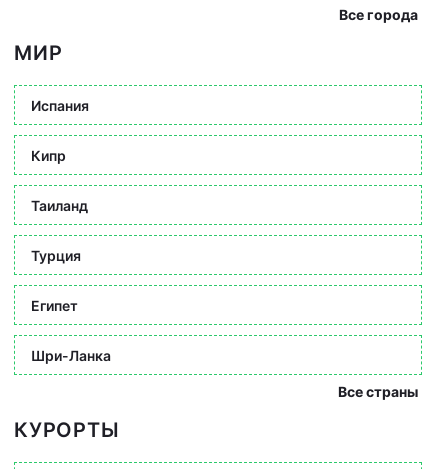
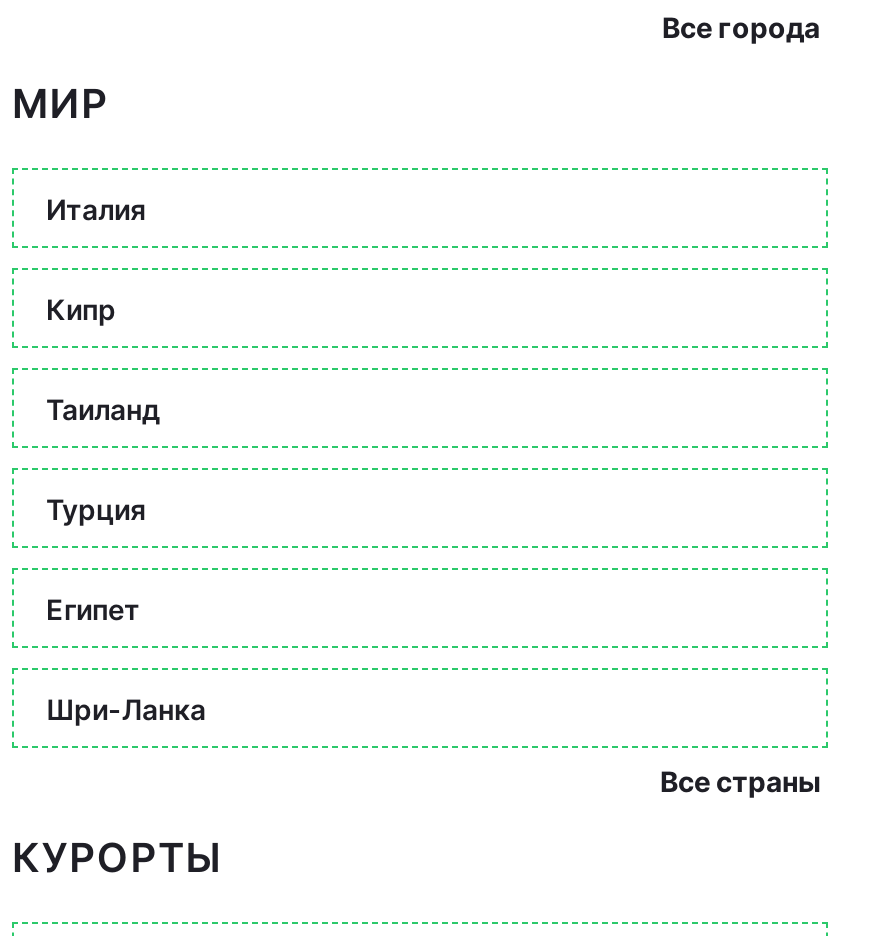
[31,96,89,113] Испания -> [46,191,146,225] Италия

